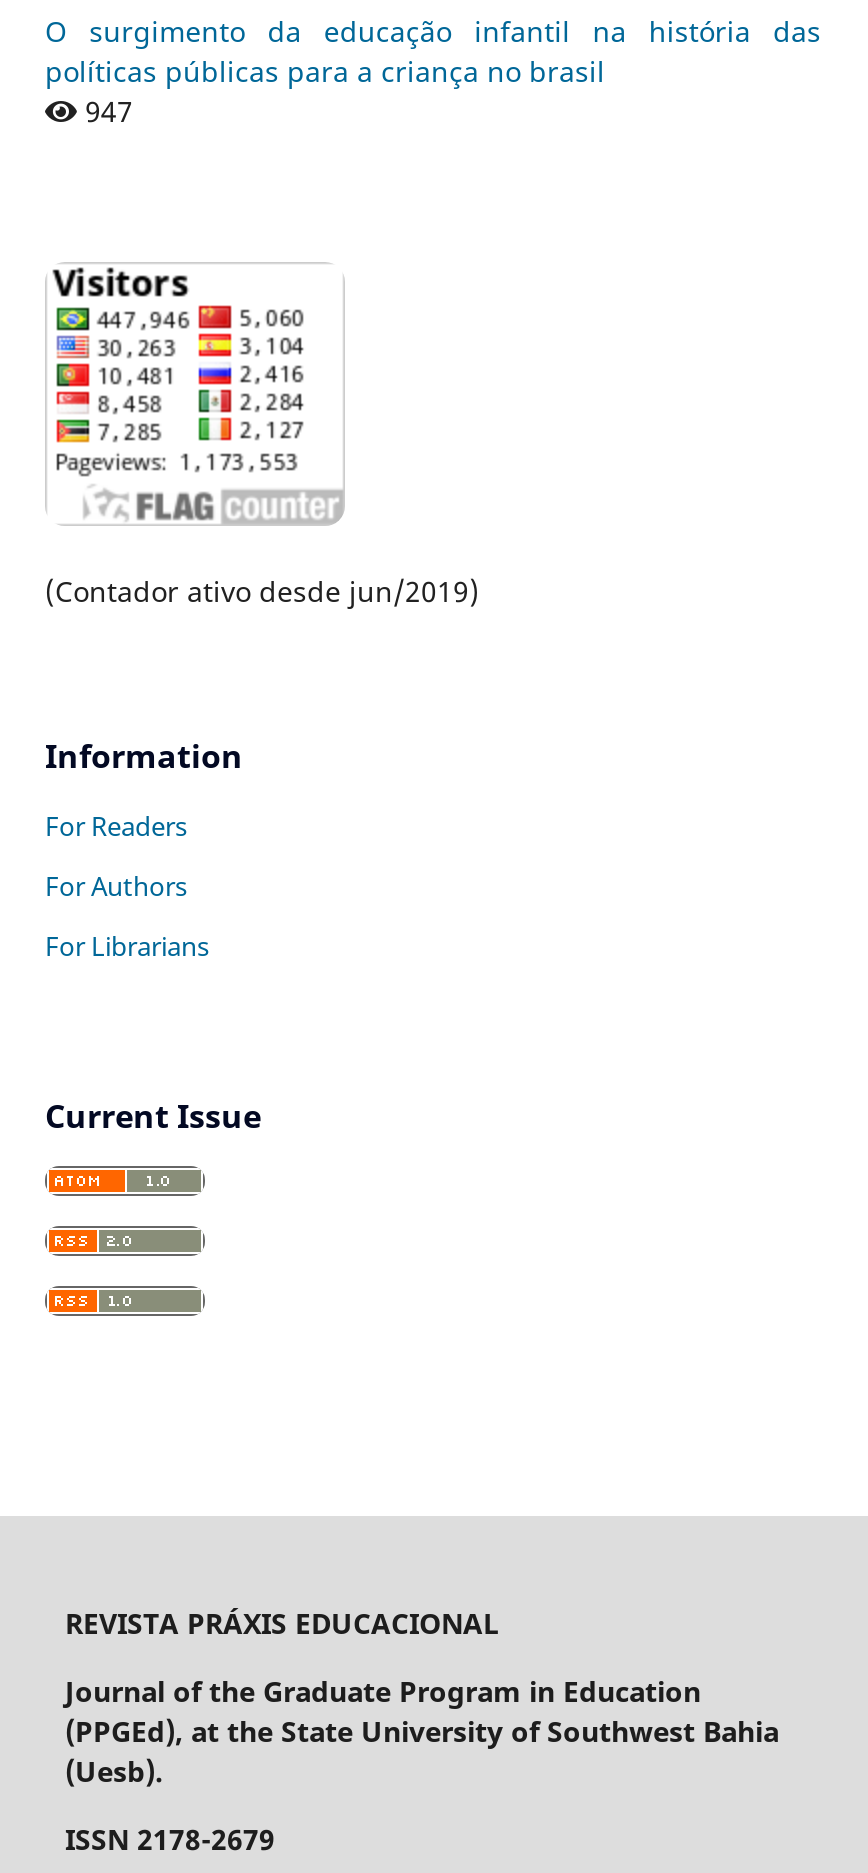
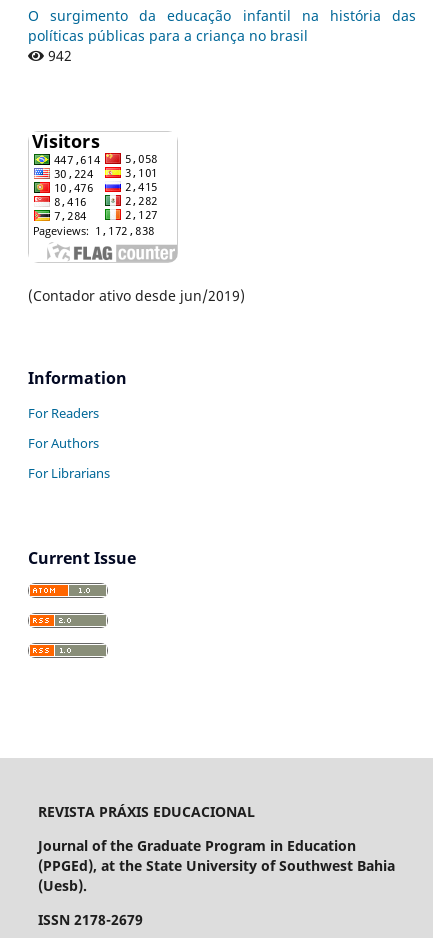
[77,92,133,130] 947 -> [44,46,72,65] 942

